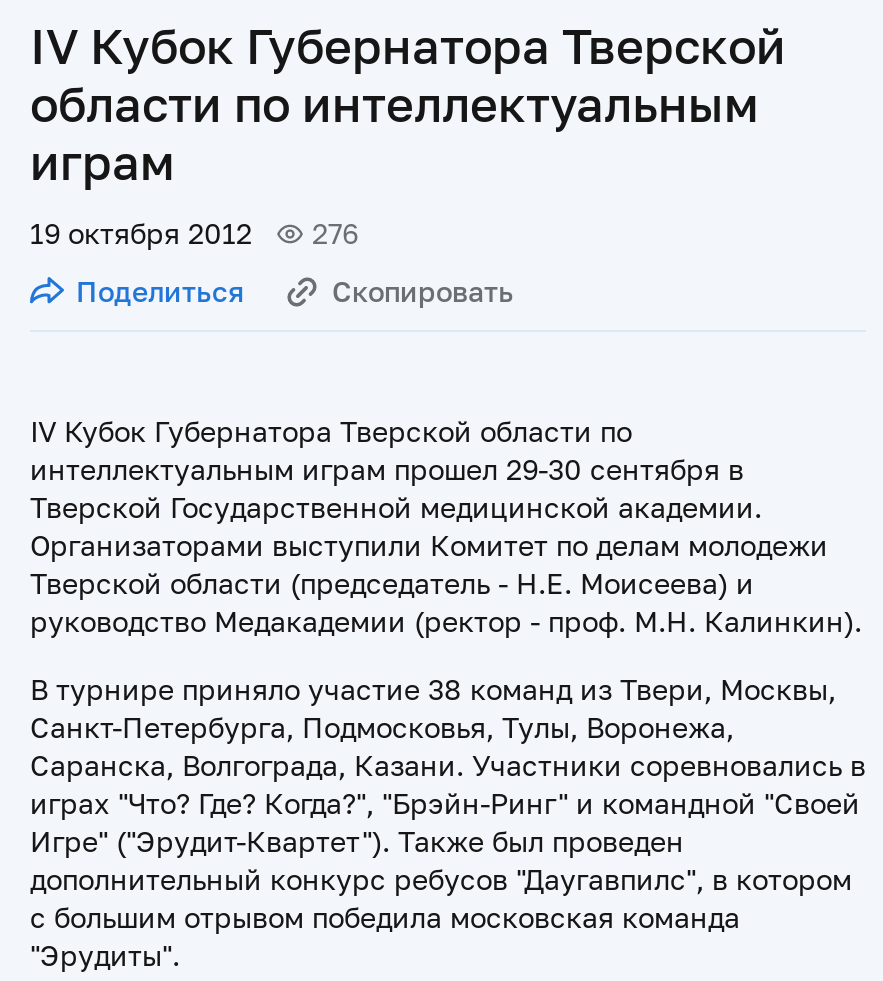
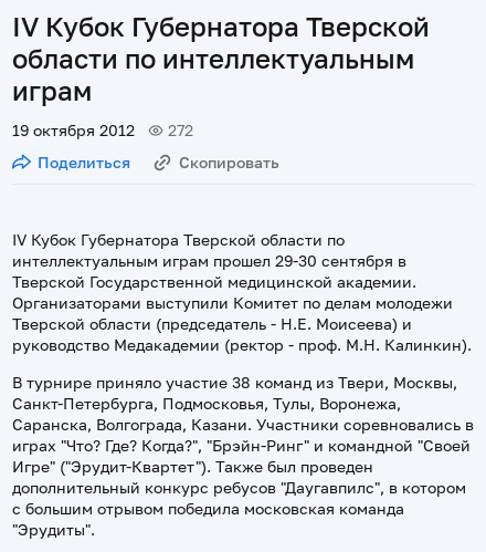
[30,216,358,250] 19 октября 2012 276 -> [12,121,193,139] 19 октября 2012 272

